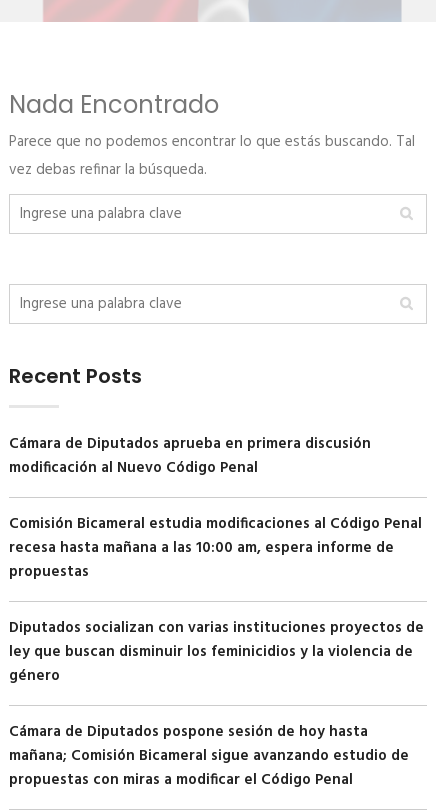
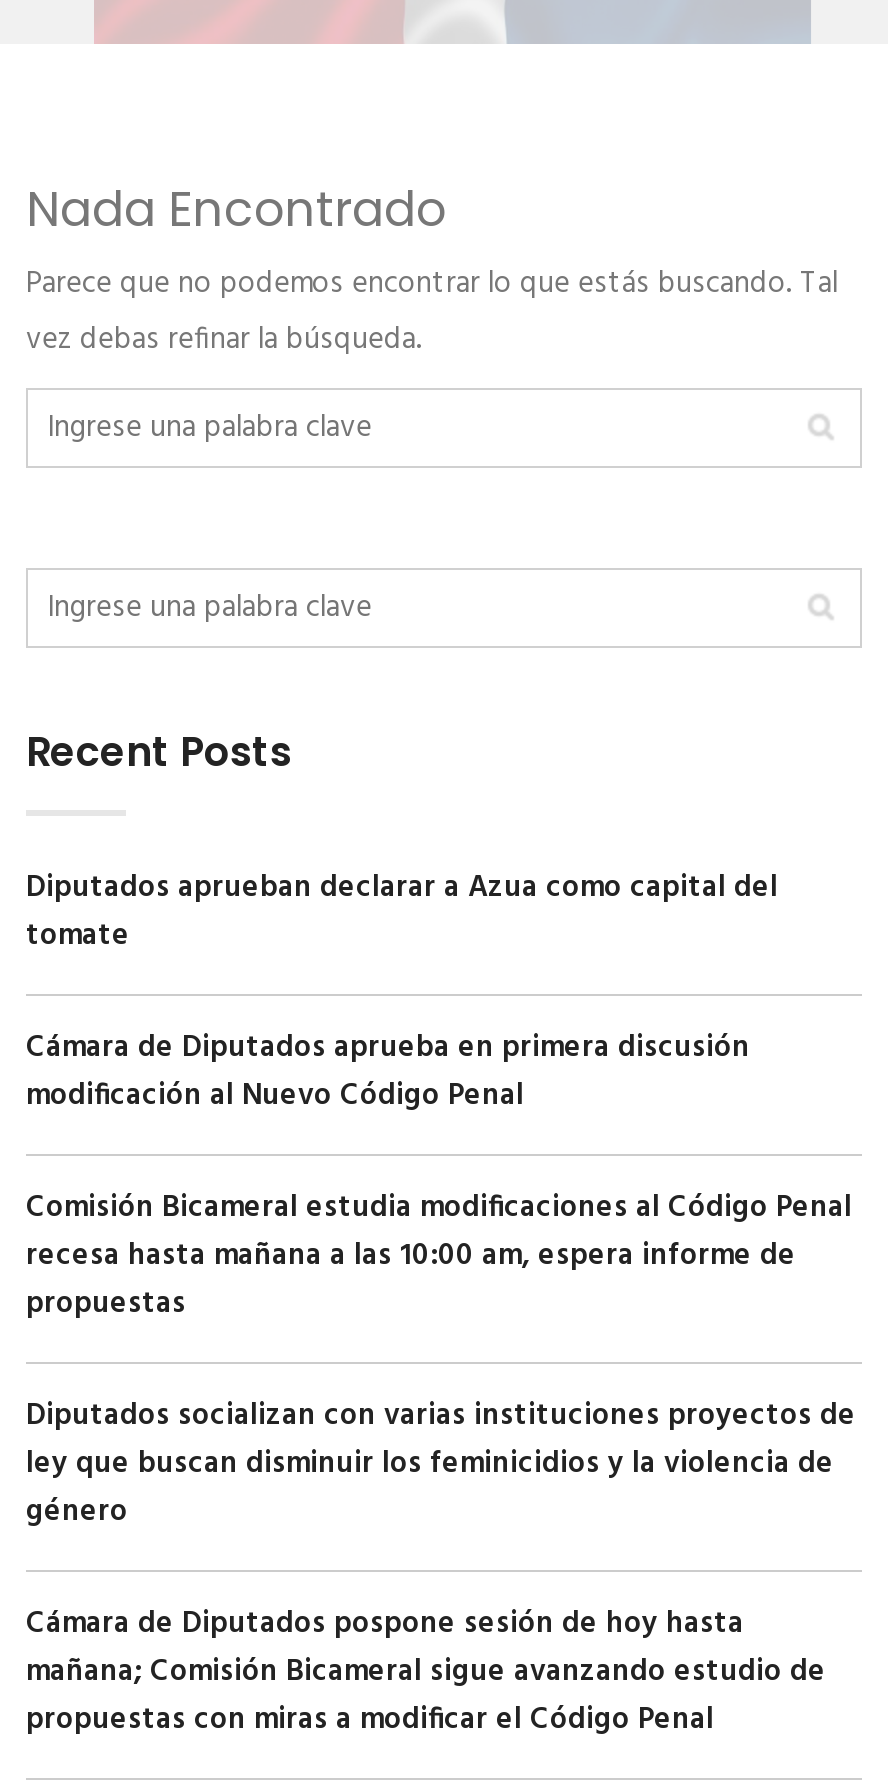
none -> [26,864,778,960] Diputados aprueban declarar a Azua como capital del | tomate

